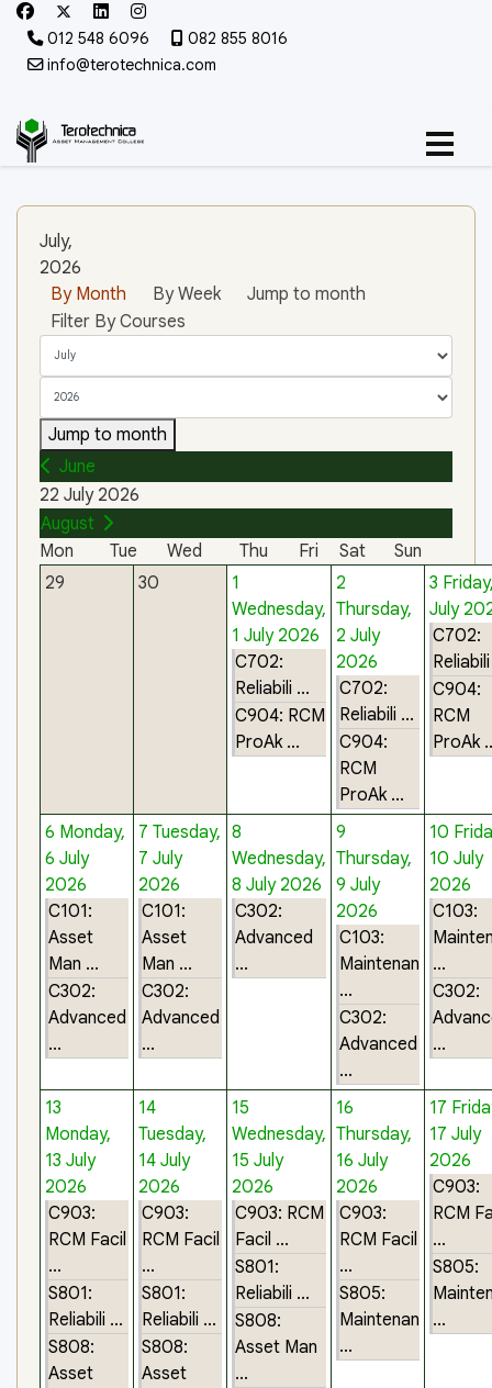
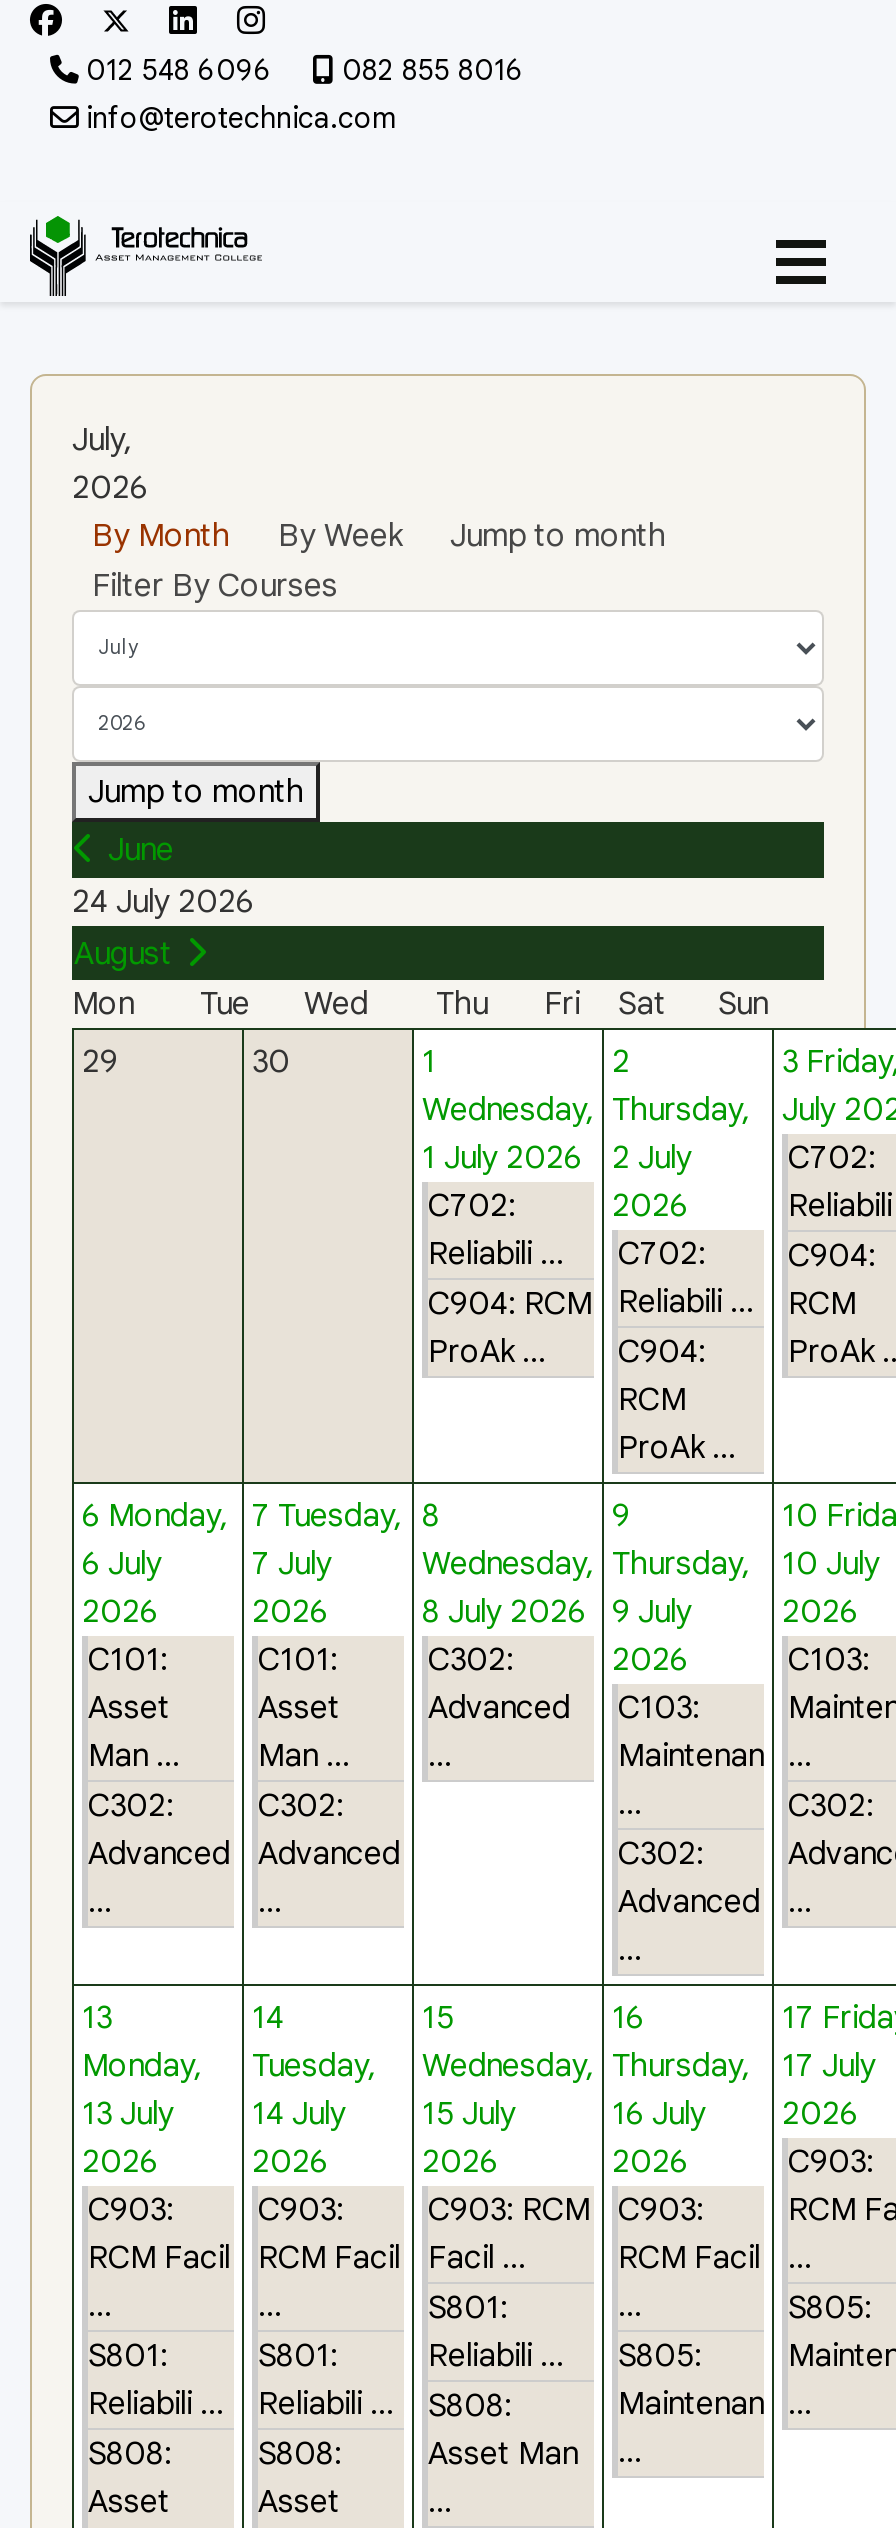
[40,484,139,506] 22 July 2026 -> [72,881,254,921] 24 July 2026

